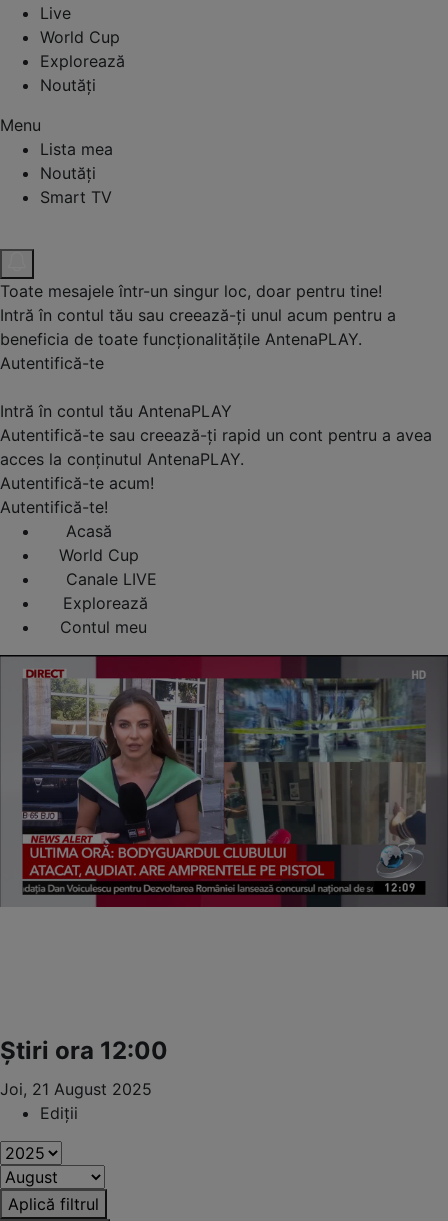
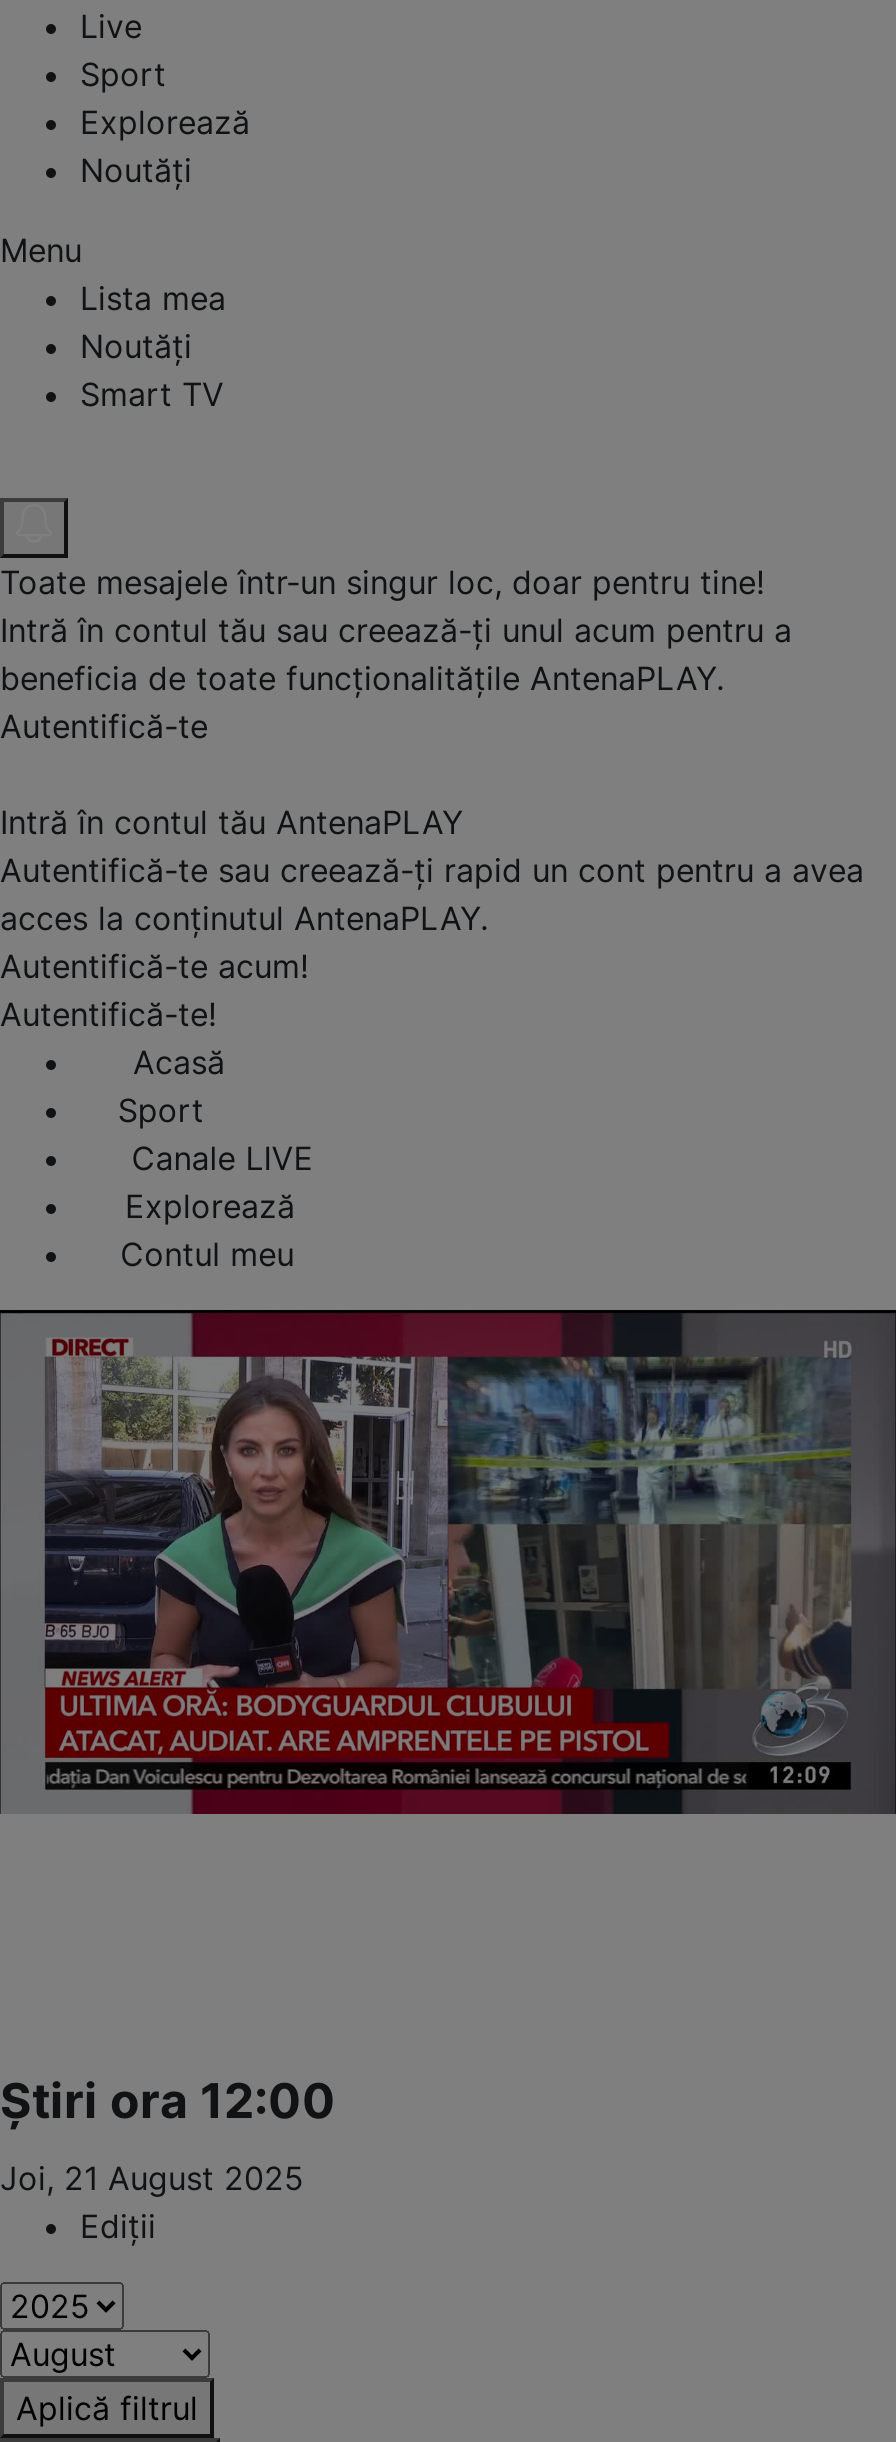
[40,27,120,47] World Cup -> [80,53,166,93] Sport
[59,545,139,565] World Cup -> [118,1089,204,1129] Sport

